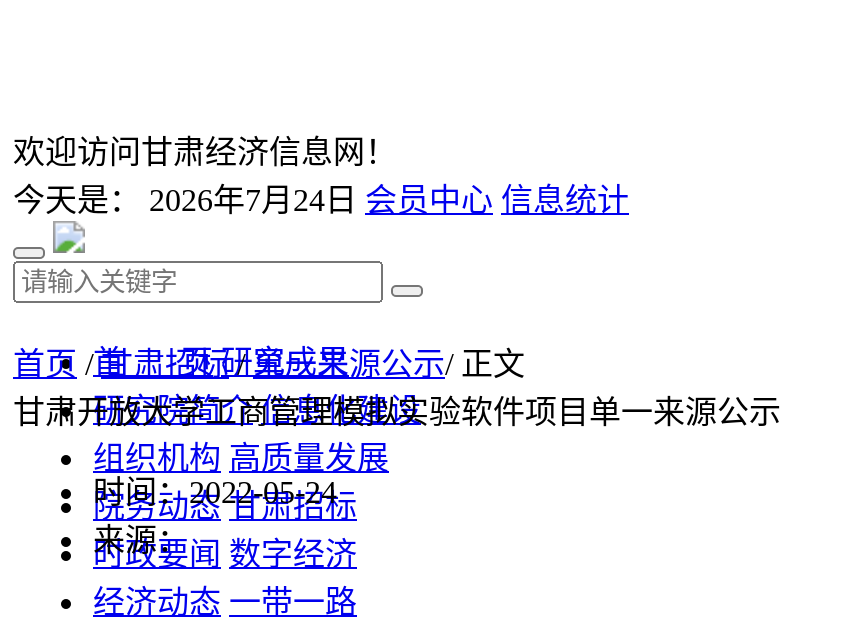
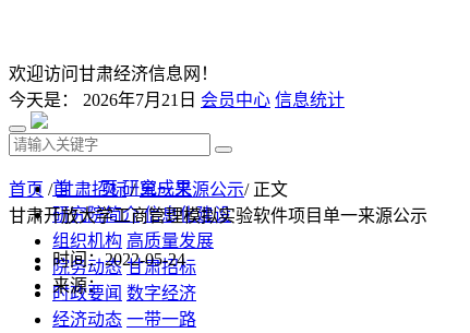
[13,183,629,217] 今天是：2026年7月24日会员中心 信息统计 -> [9,91,345,109] 今天是：2026年7月21日会员中心 信息统计

